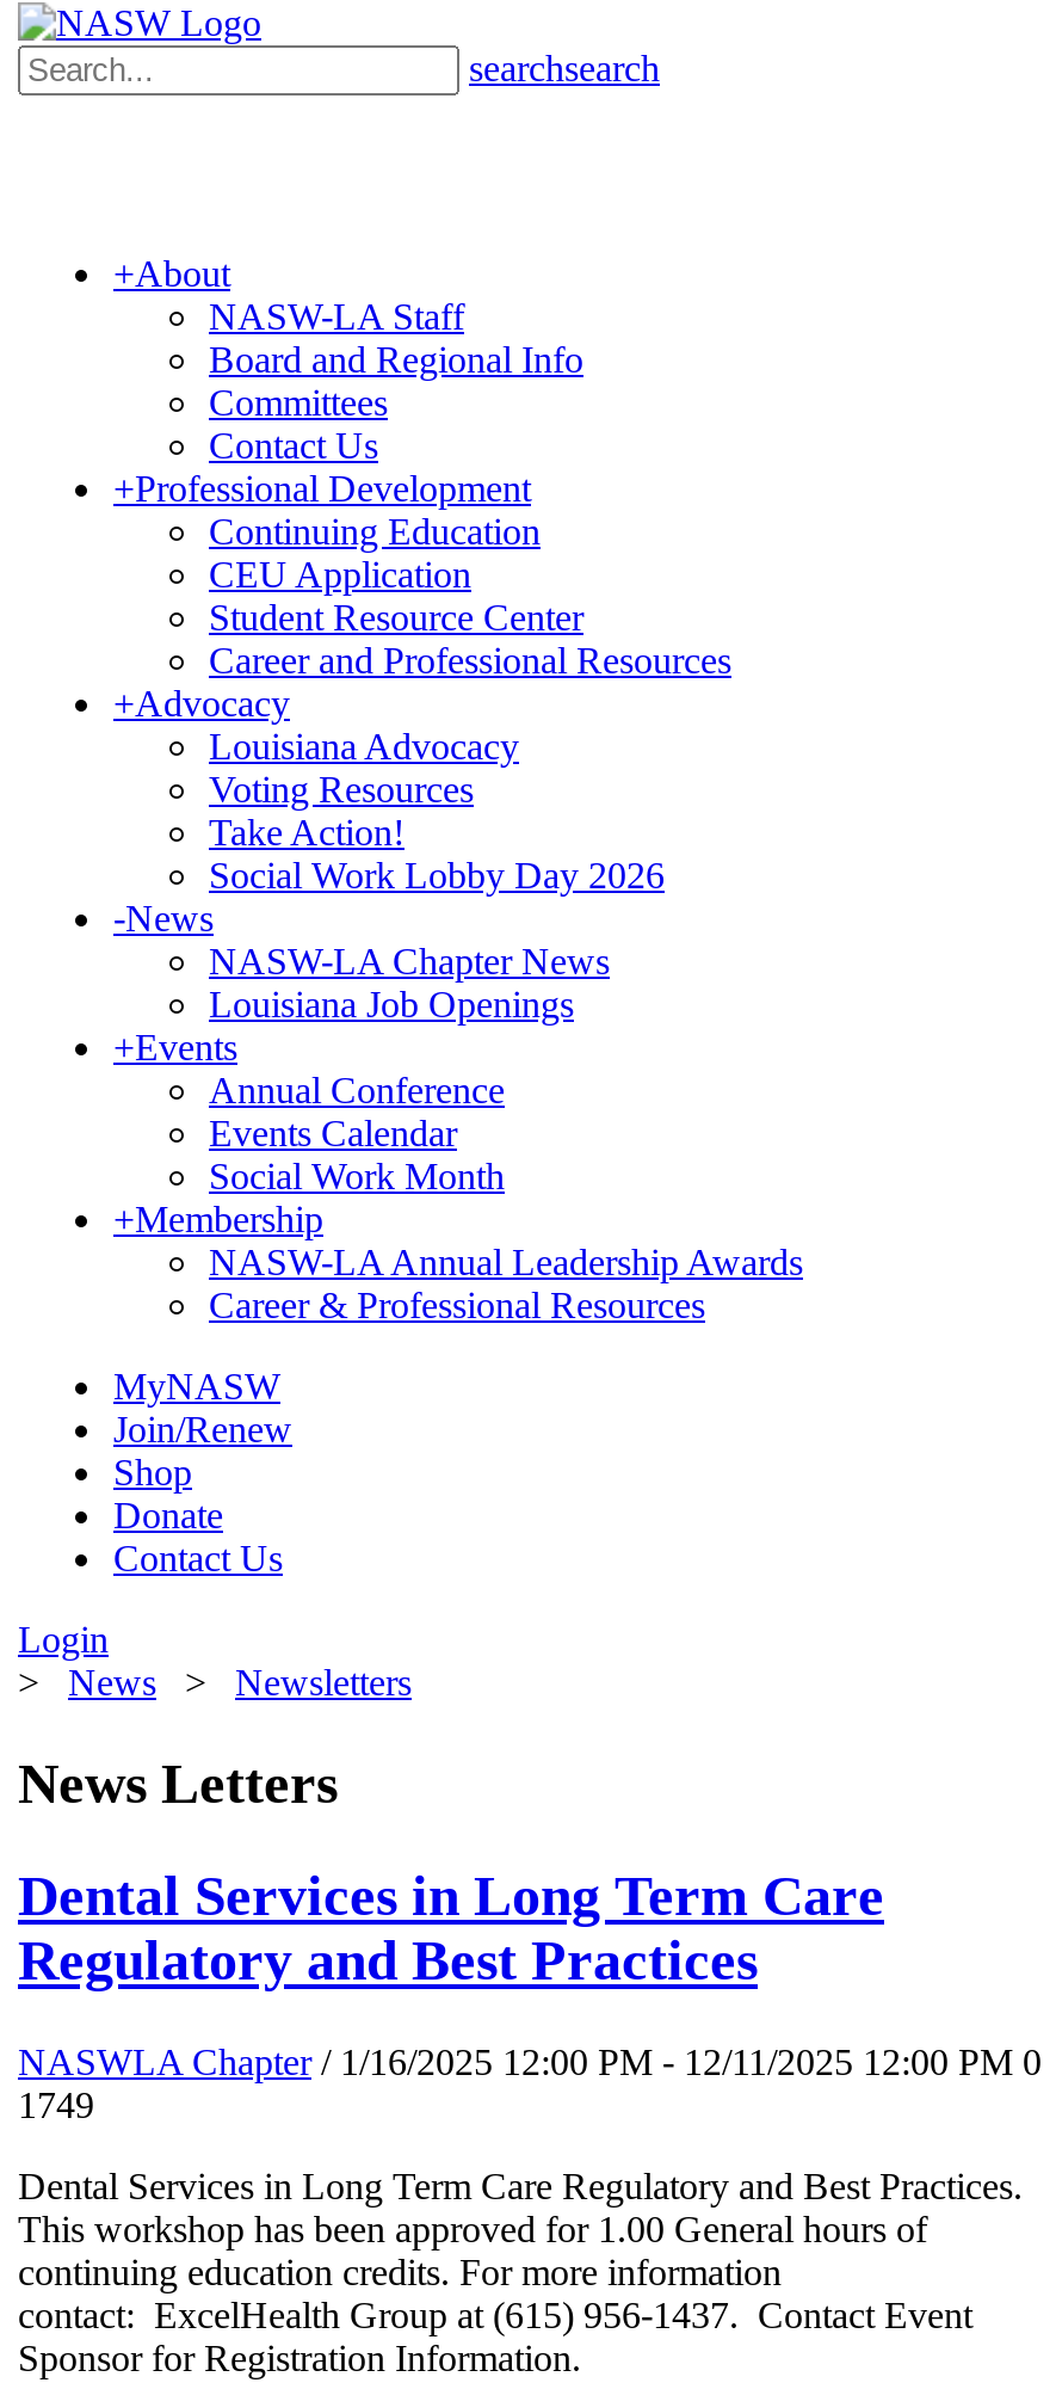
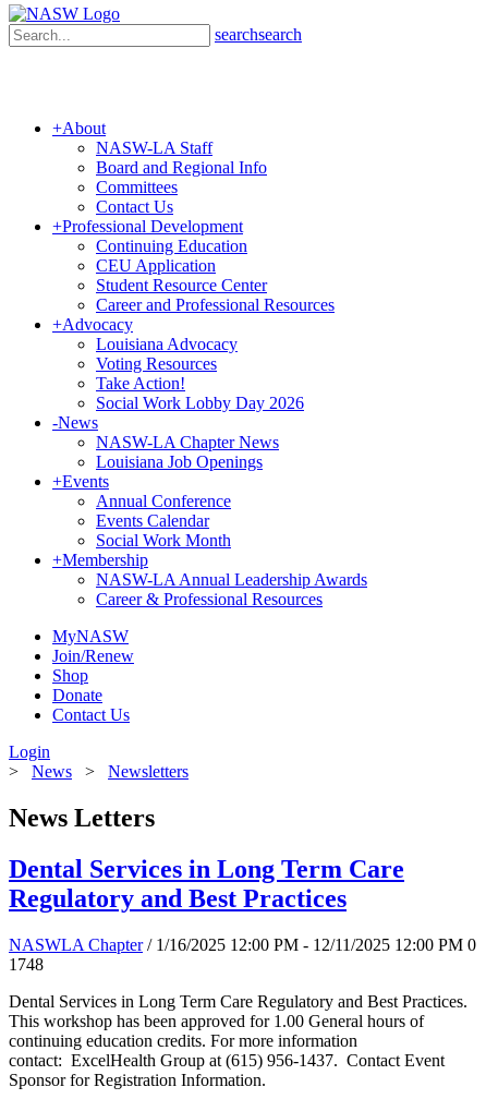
[18,2084,94,2124] 1749 -> [9,955,44,973] 1748

